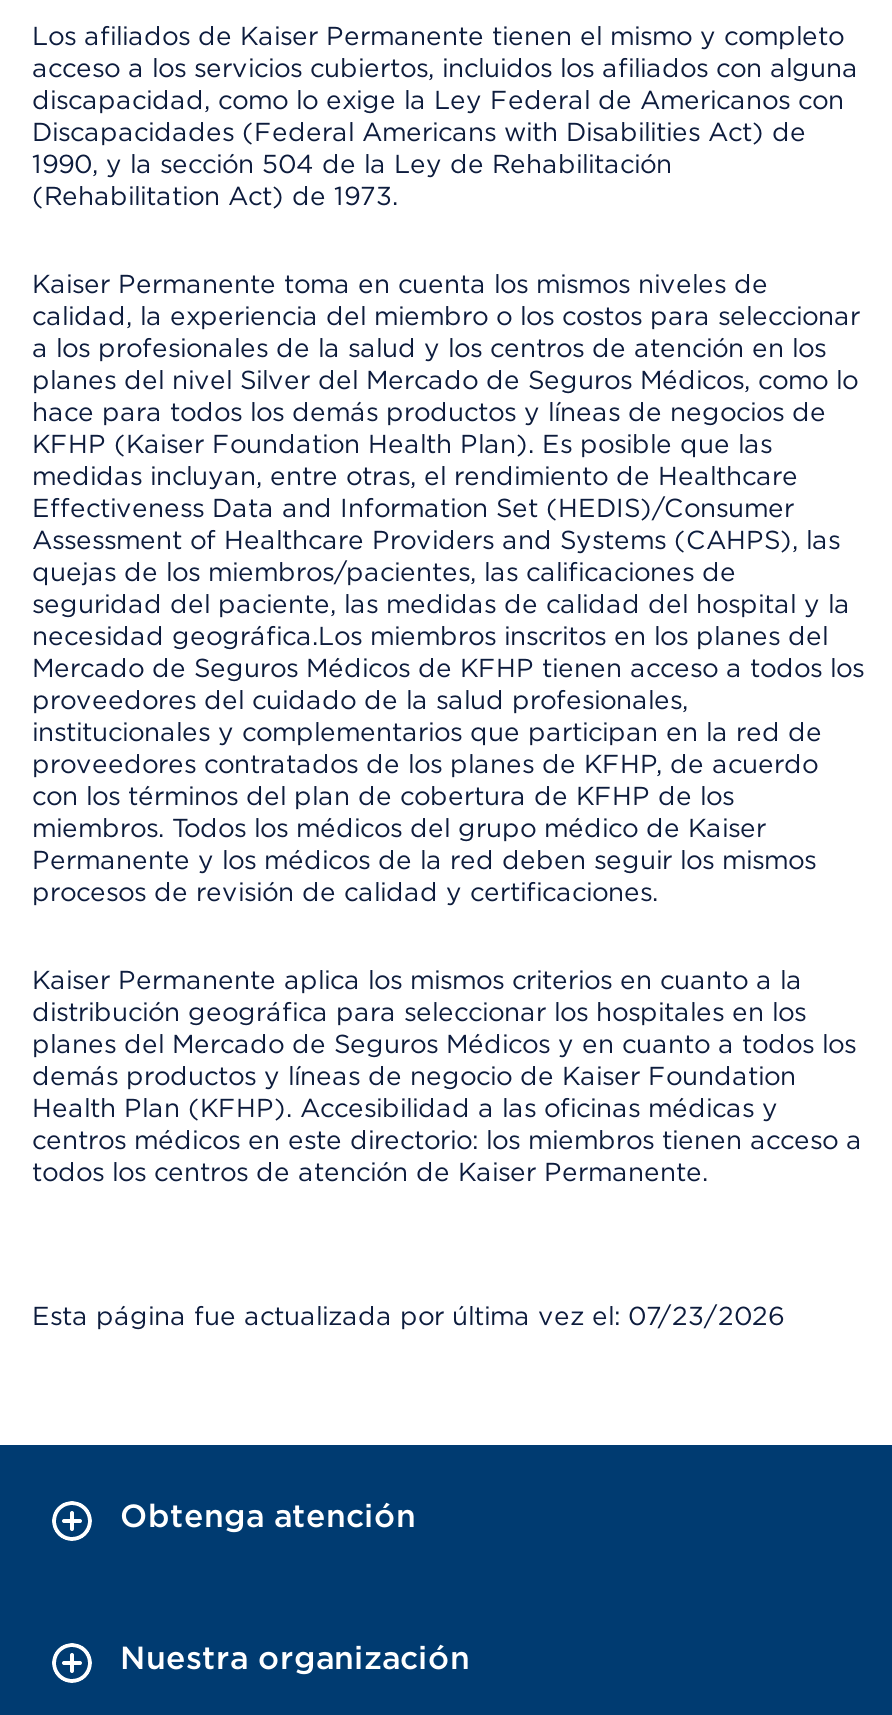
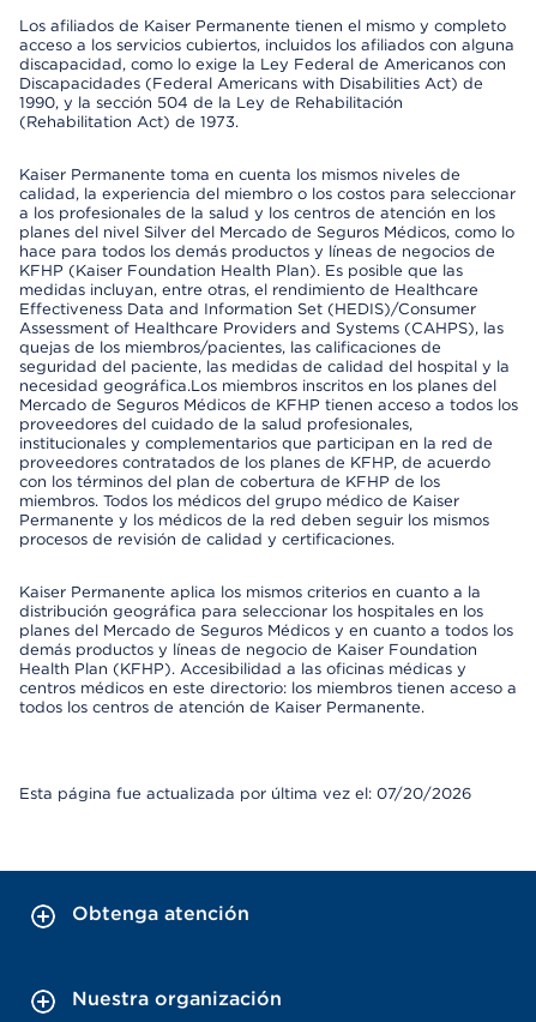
[32,1301,784,1331] Esta página fue actualizada por última vez el: 07/23/2026 -> [19,784,471,802] Esta página fue actualizada por última vez el: 07/20/2026

